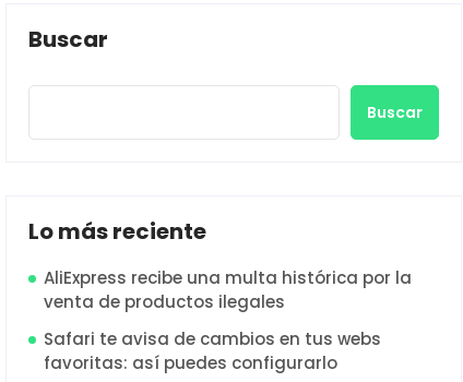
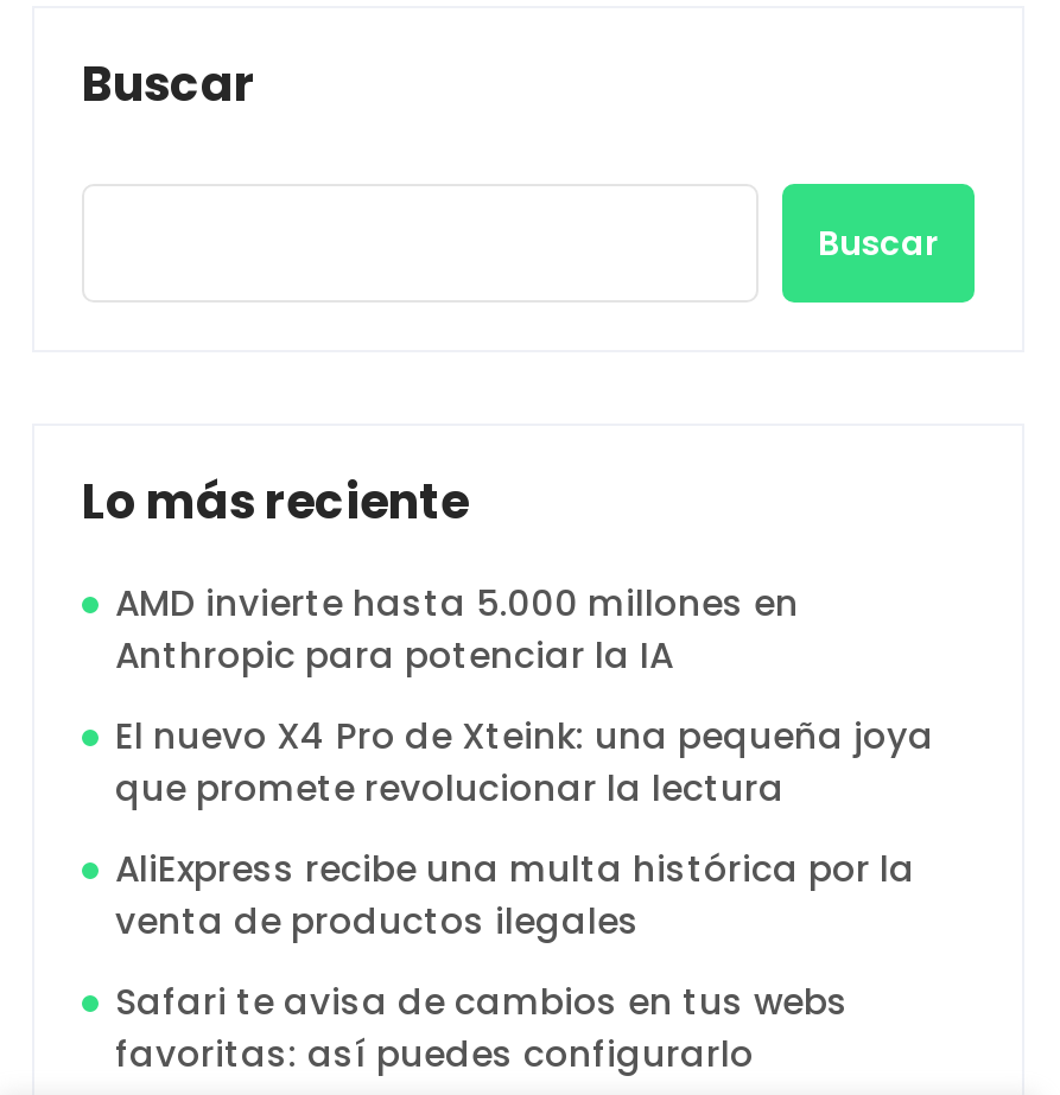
none -> [115,579,934,814] AMD invierte hasta 5.000 millones en | Anthropic para potenciar la IA | El nuevo X4 Pro de Xteink: una pequeña joya | que promete revolucionar la lectura

